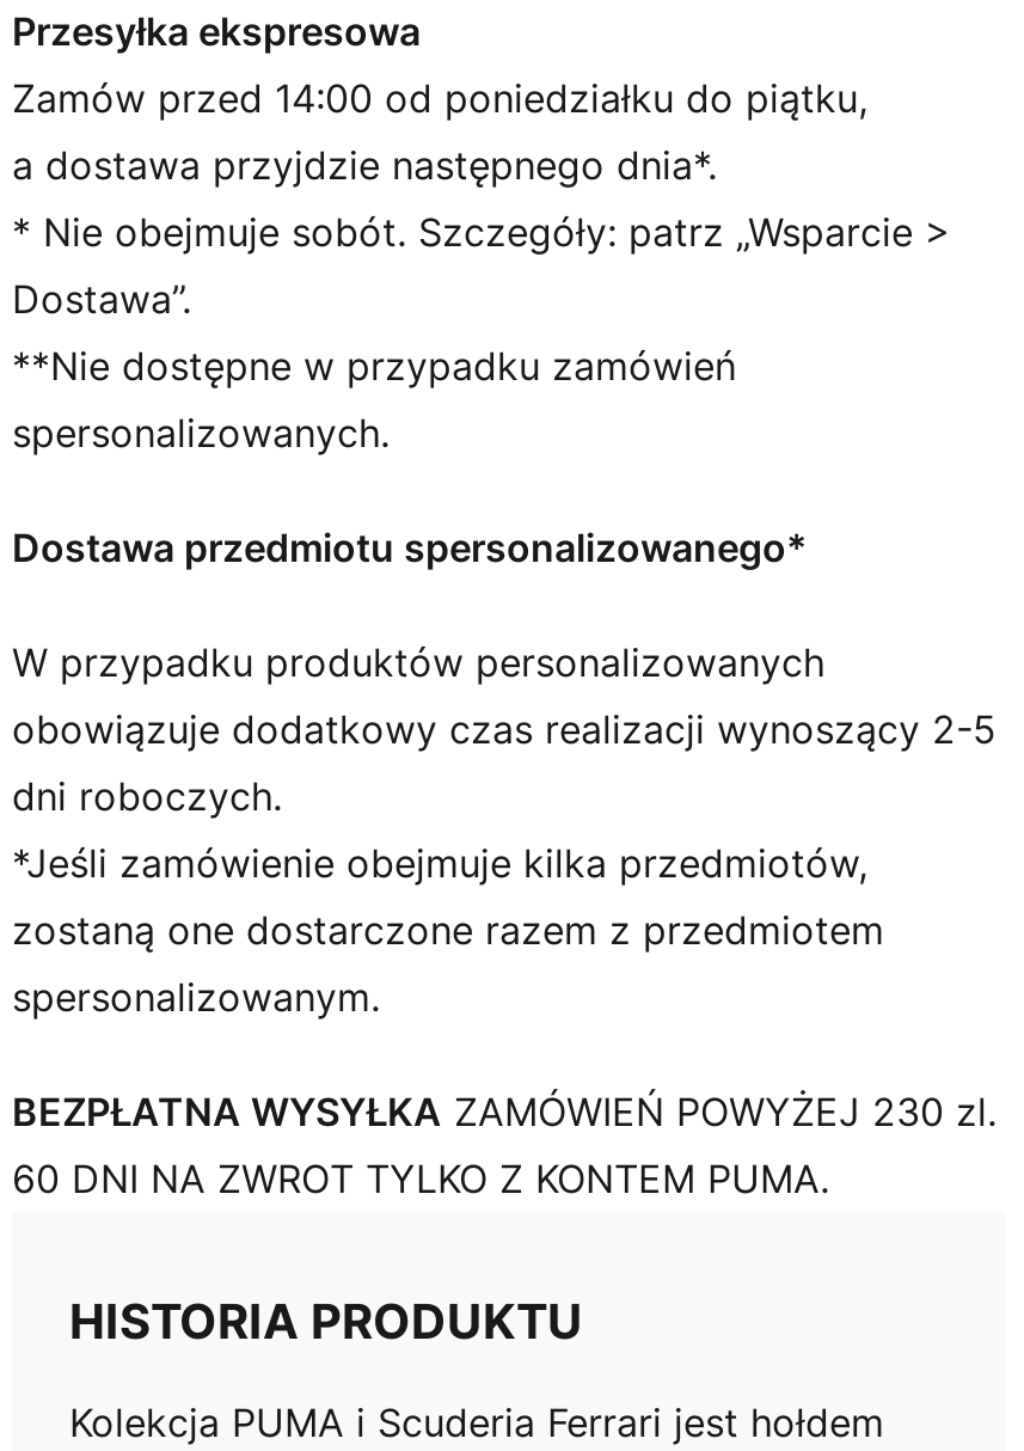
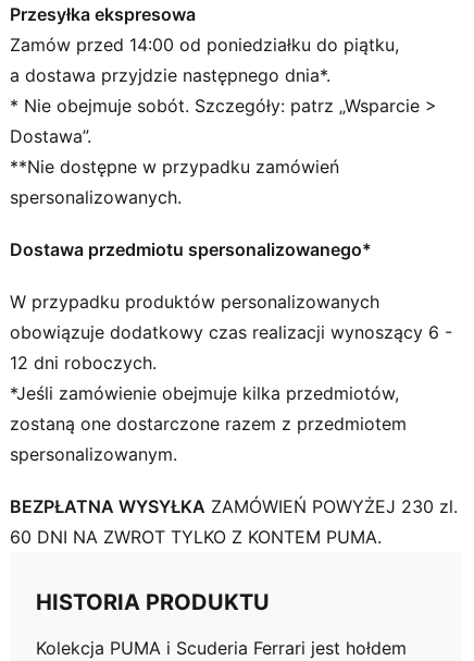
[12,705,997,820] obowiązuje dodatkowy czas realizacji wynoszący 2-5 | dni roboczych. -> [10,321,452,374] obowiązuje dodatkowy czas realizacji wynoszący 6 - | 12 dni roboczych.

